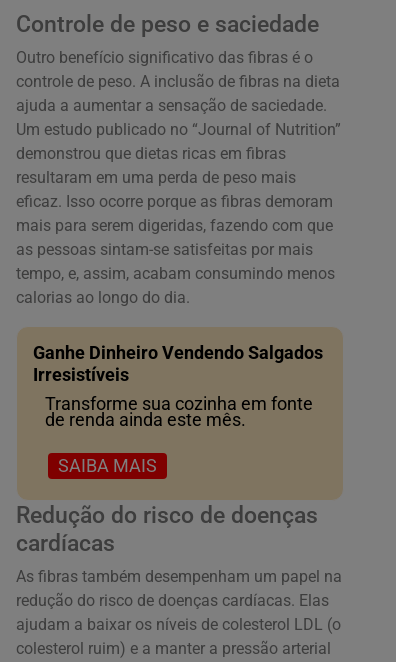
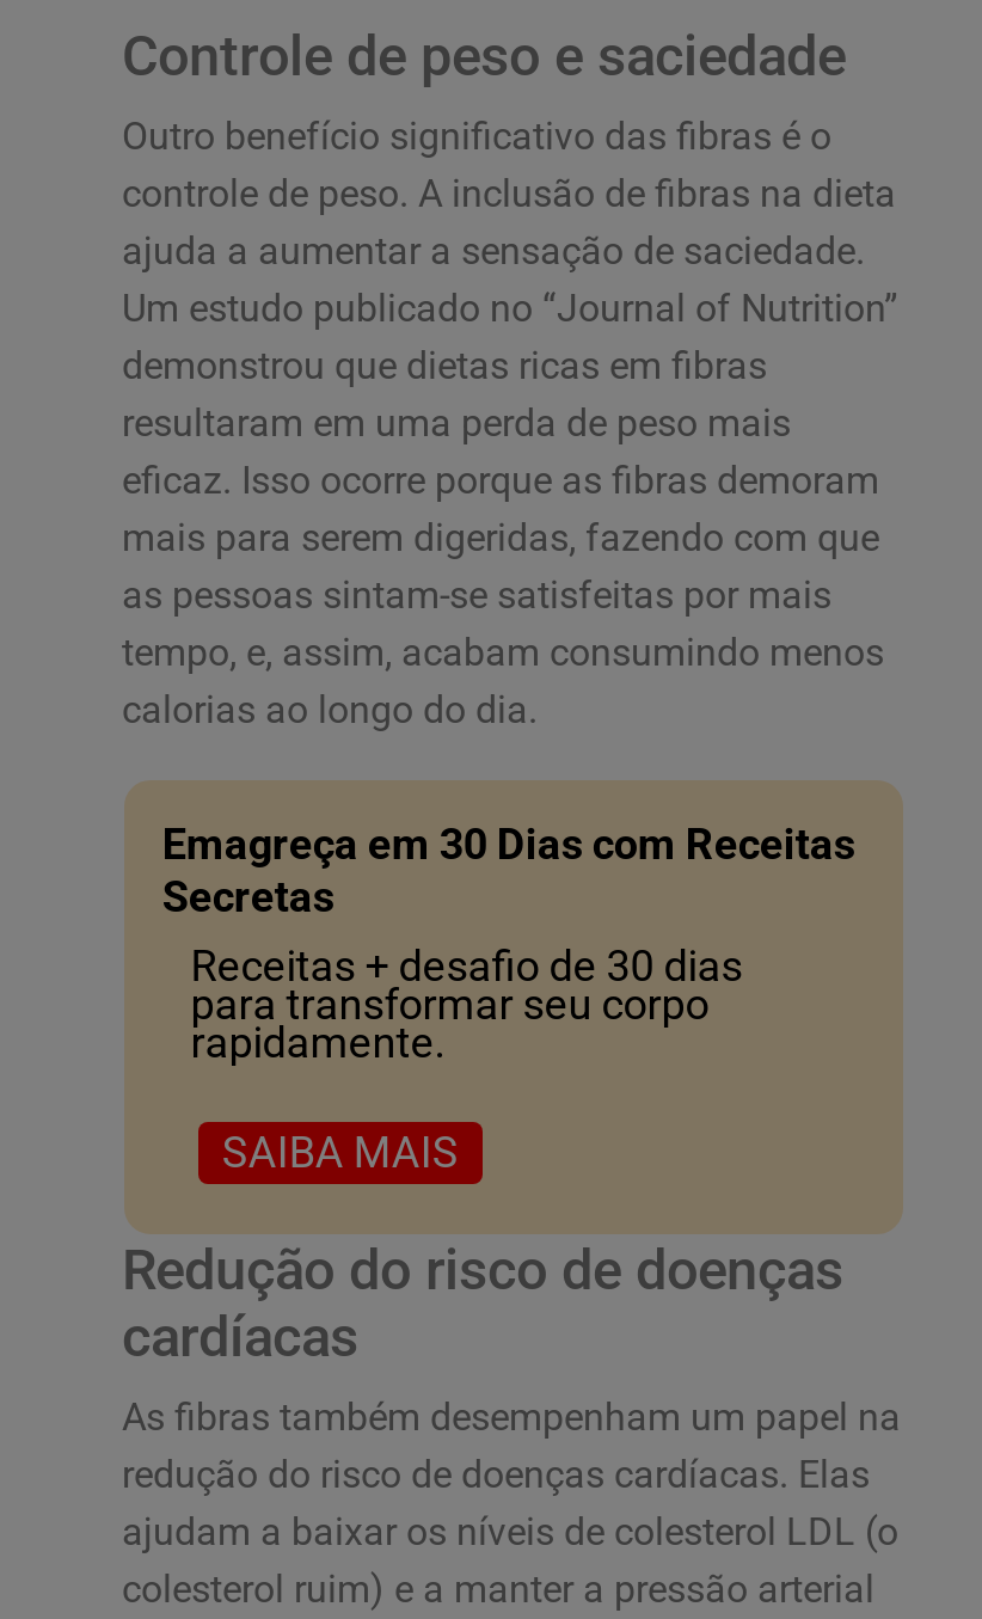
[33,342,323,430] Ganhe Dinheiro Vendendo Salgados | Irresistíveis | Transforme sua cozinha em fonte | de renda ainda este mês. -> [162,817,855,1066] Emagreça em 30 Dias com Receitas | Secretas | Receitas + desafio de 30 dias | para transformar seu corpo | rapidamente.

